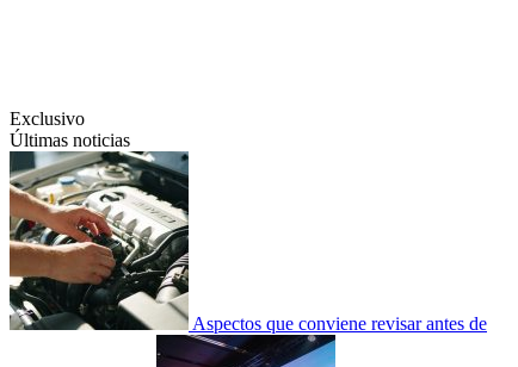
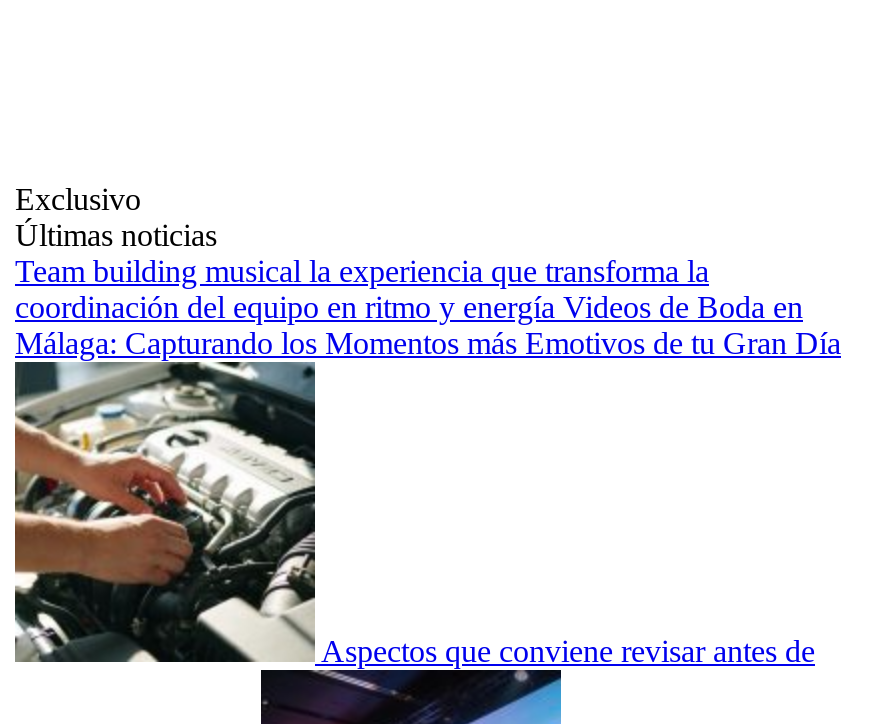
none -> [15,254,841,360] Team building musical la experiencia que transforma la | coordinación del equipo en ritmo y energía Videos de Boda en | Málaga: Capturando los Momentos más Emotivos de tu Gran Día

